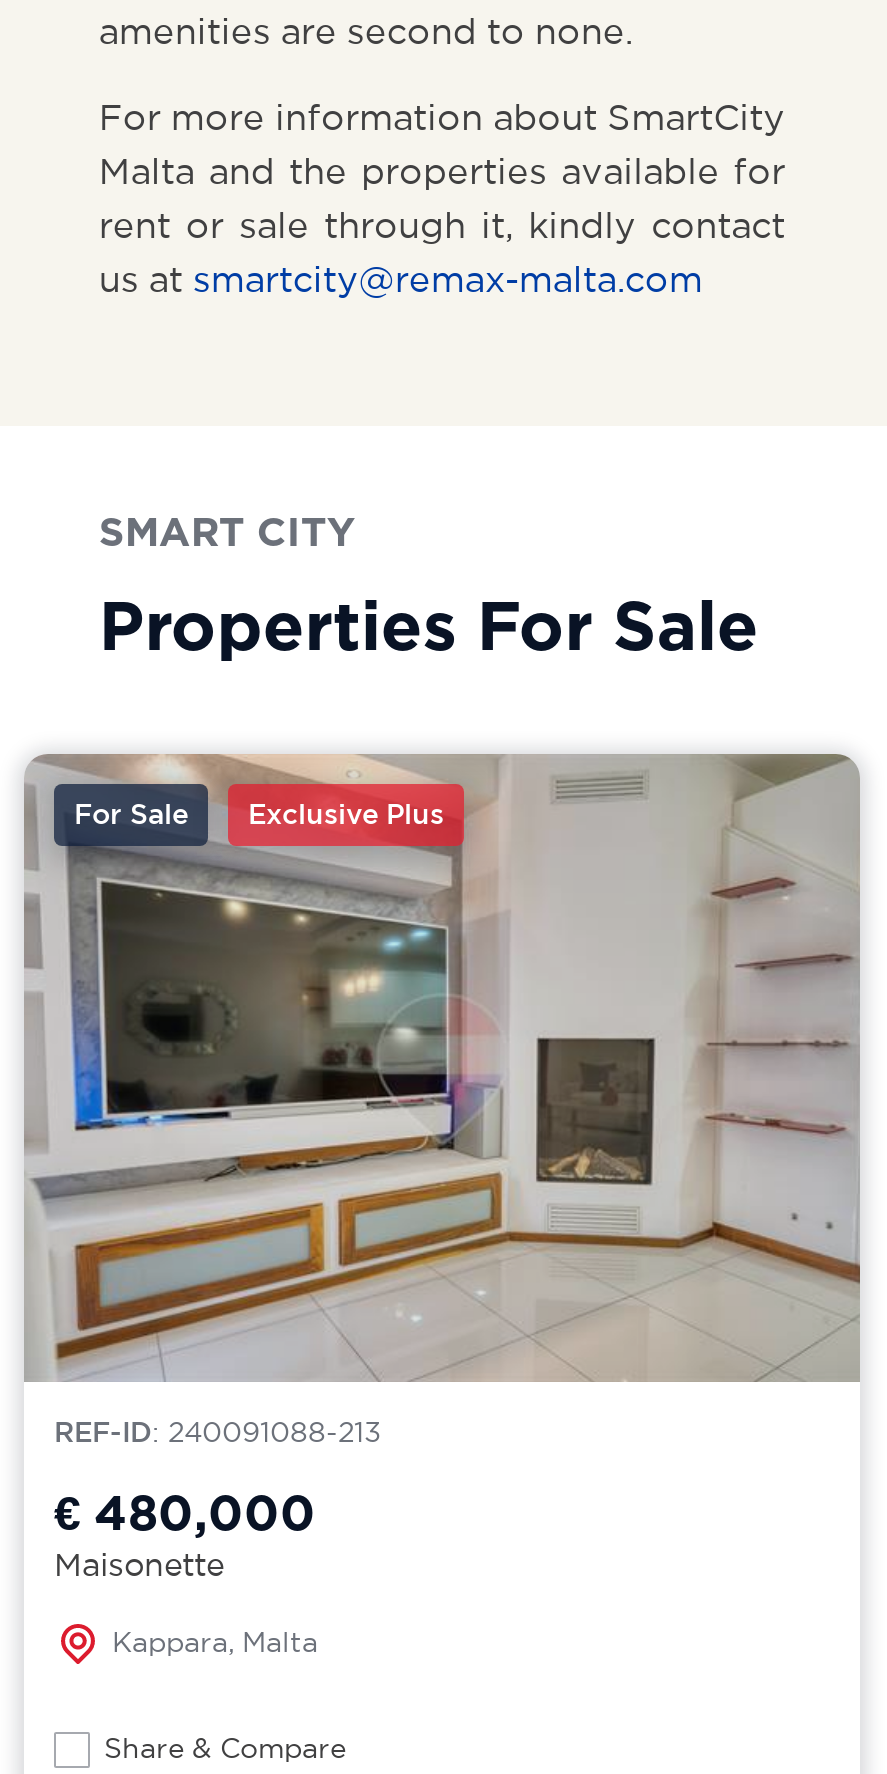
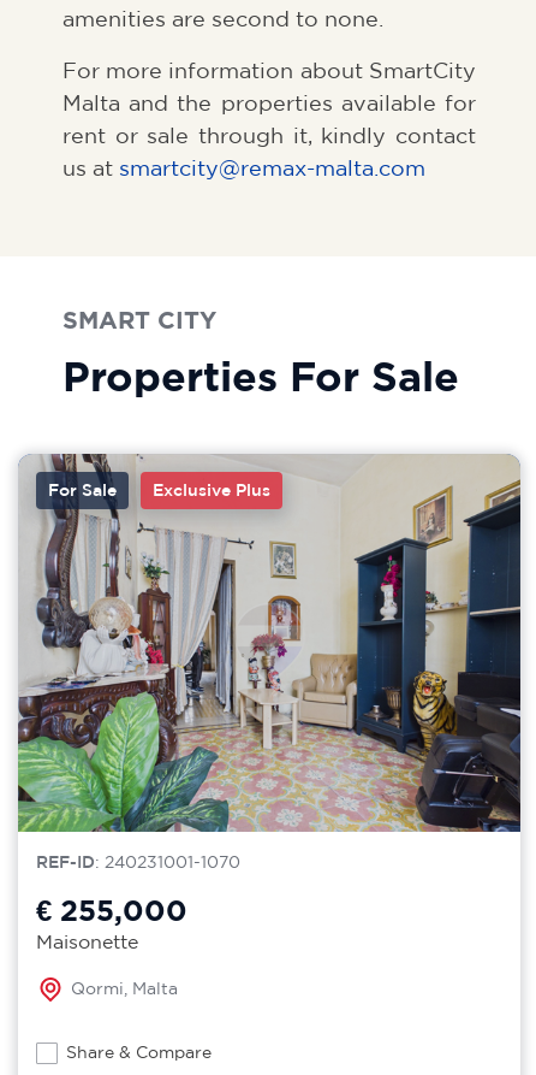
[24,754,860,1447] [image] | REF-ID: 240091088-213 -> [18,453,520,871] [image] | REF-ID: 240231001-1070
[54,1485,316,1537] € 480,000 -> [36,894,187,925] € 255,000
[112,1626,318,1658] Kappara, Malta -> [71,979,178,998] Qormi, Malta

